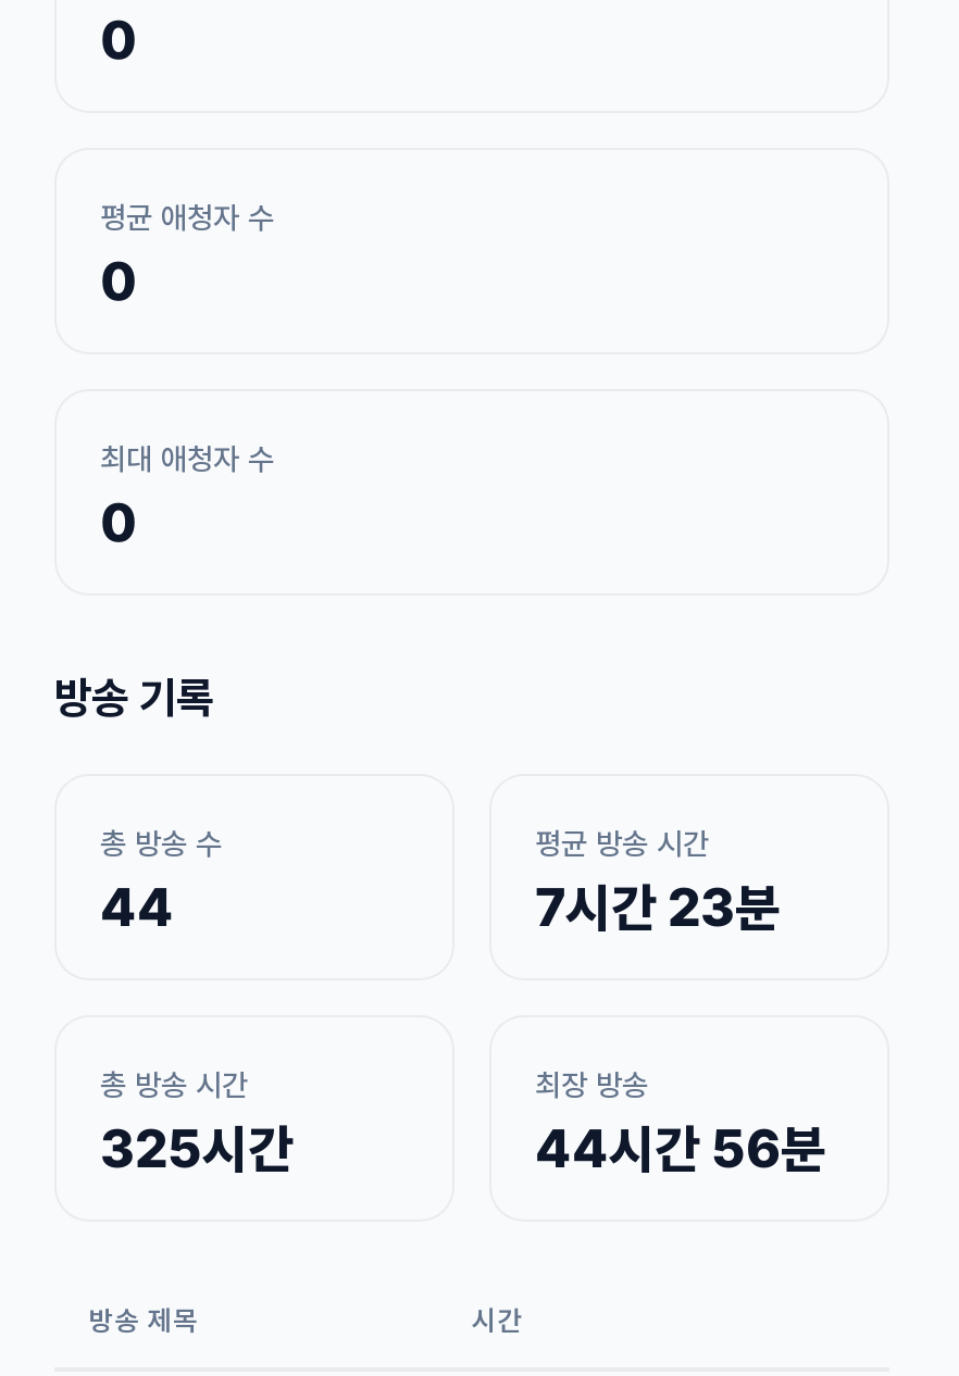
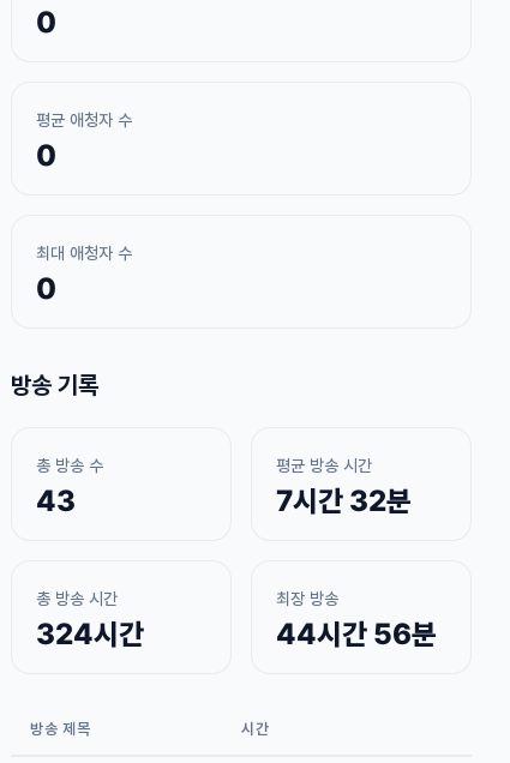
[100,876,174,939] 44 -> [36,483,76,518] 43
[535,876,781,939] 7시간 23분 -> [276,483,412,518] 7시간 32분
[100,1117,294,1180] 325시간 -> [36,617,144,651] 324시간

